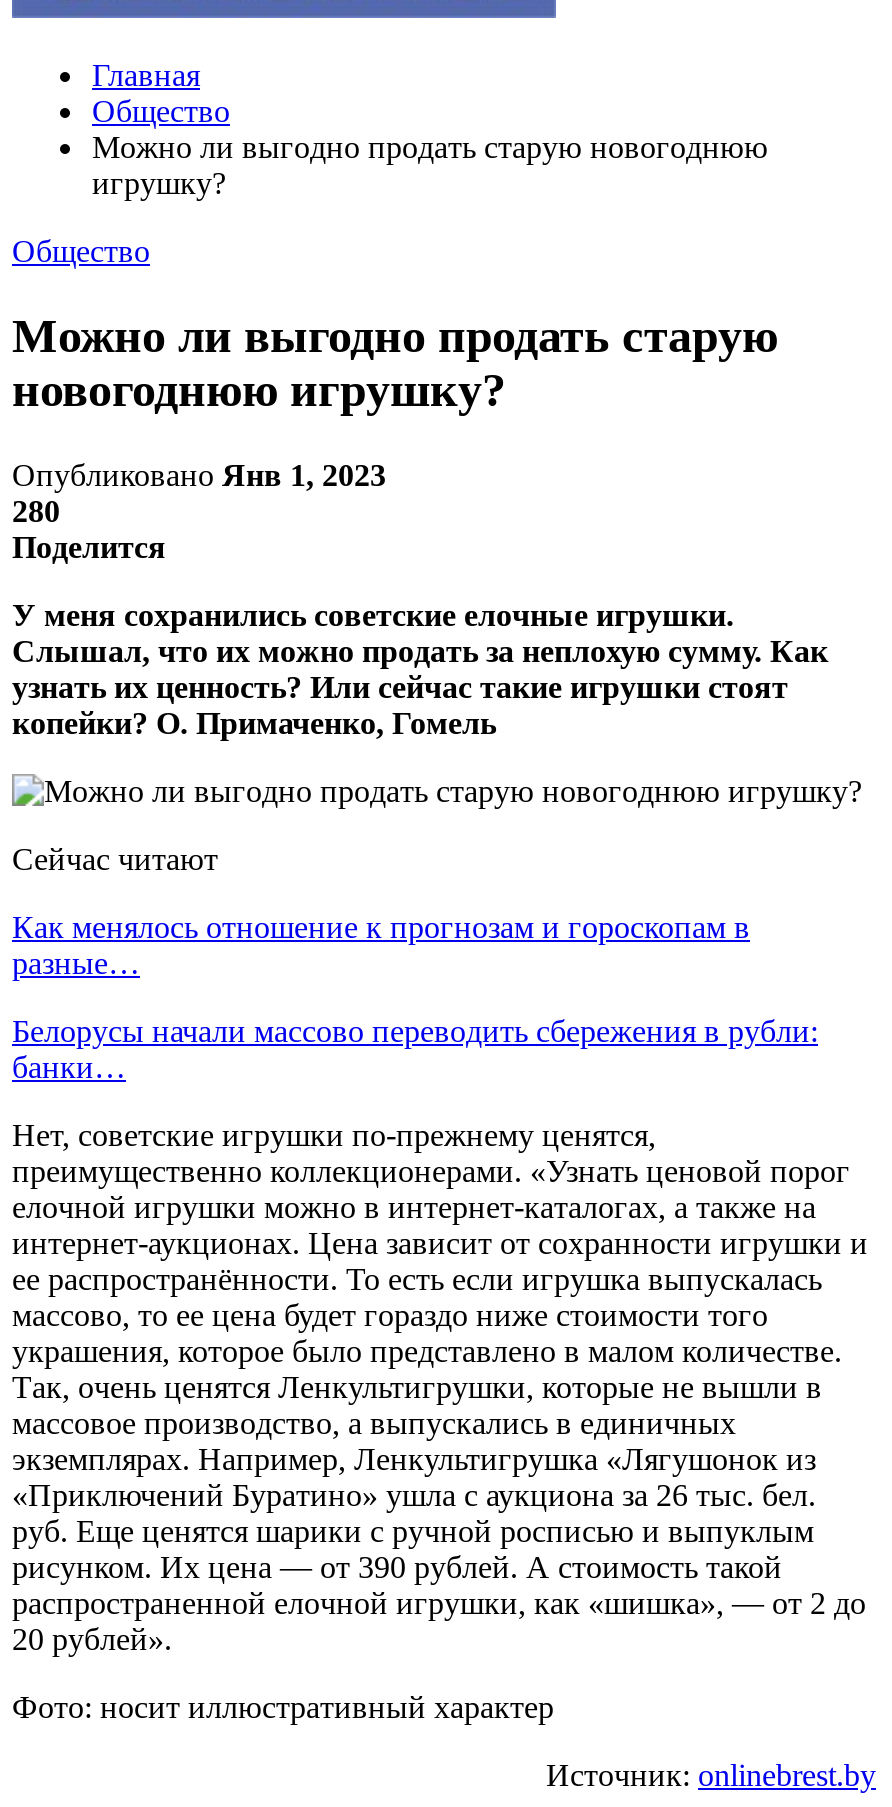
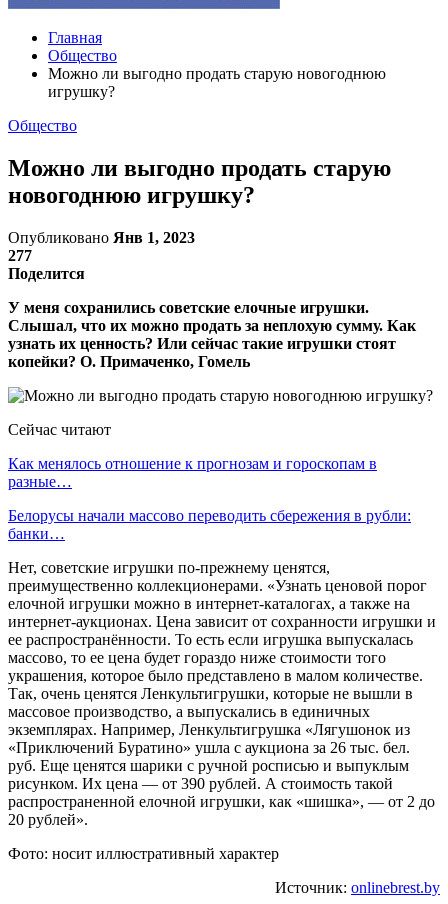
[12,494,60,528] 280 -> [8,247,32,264] 277

